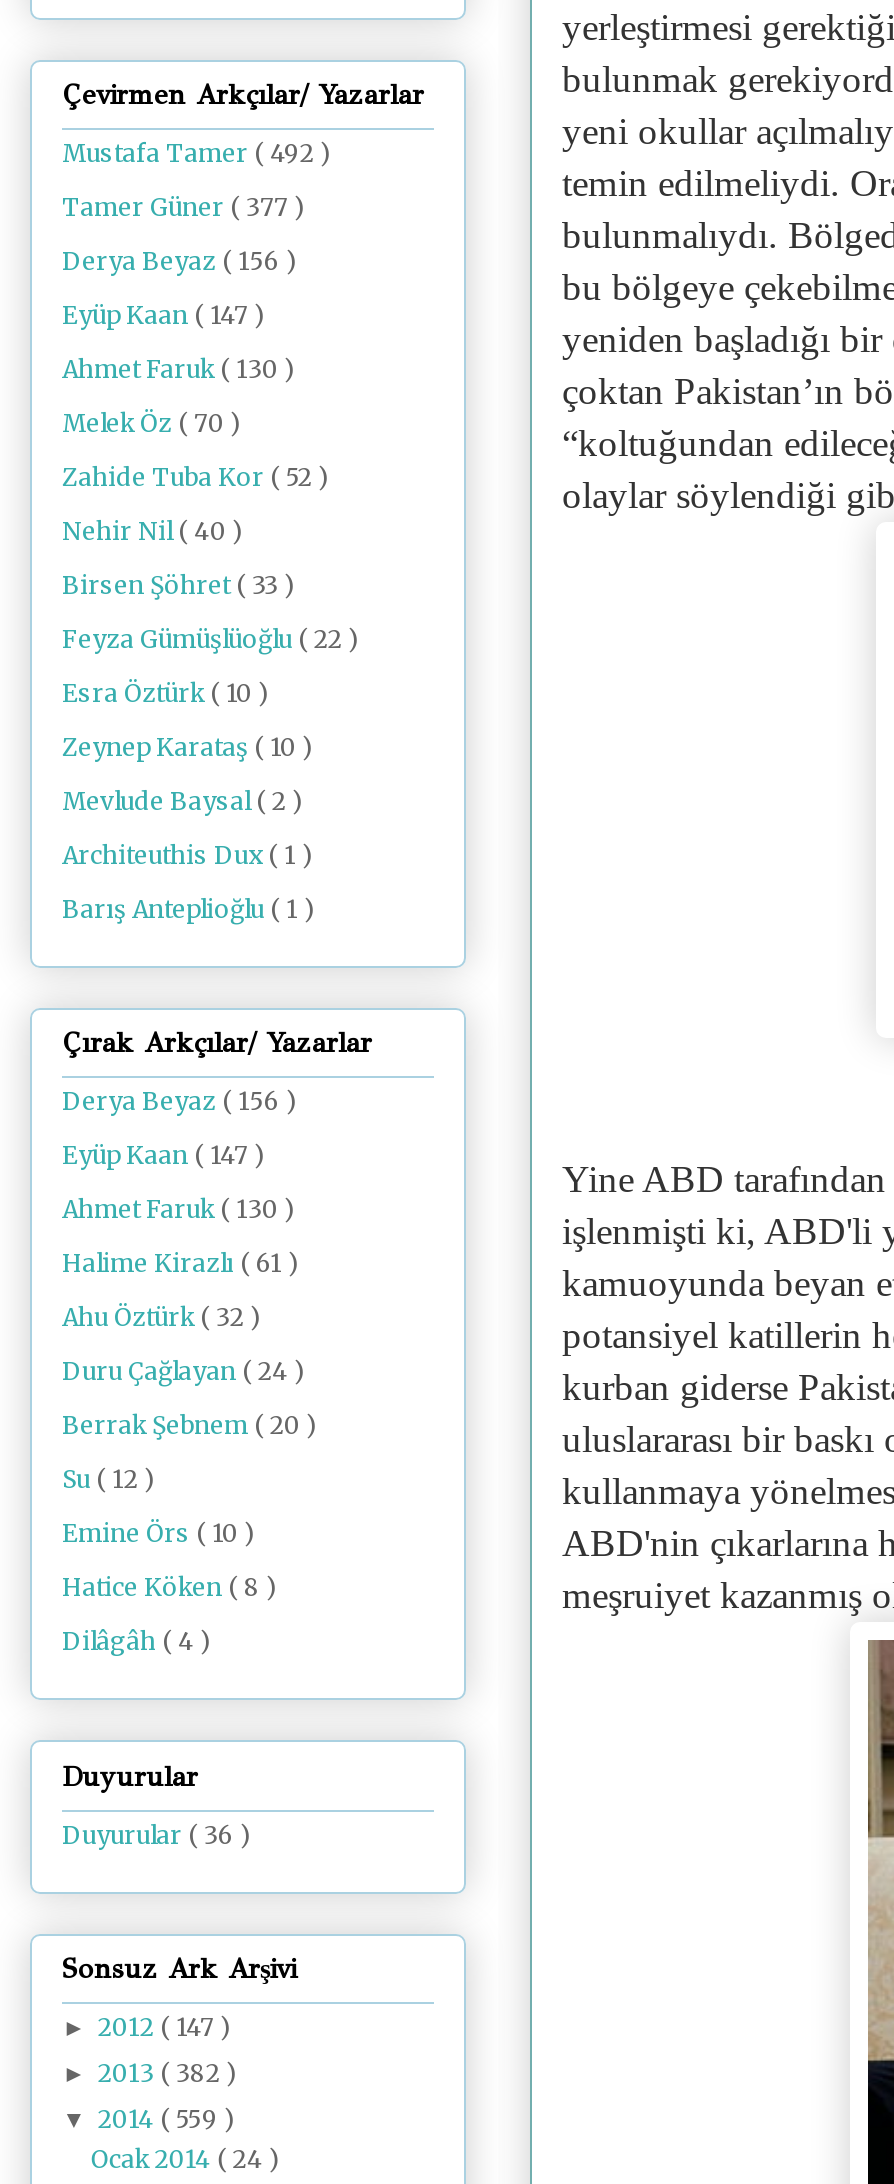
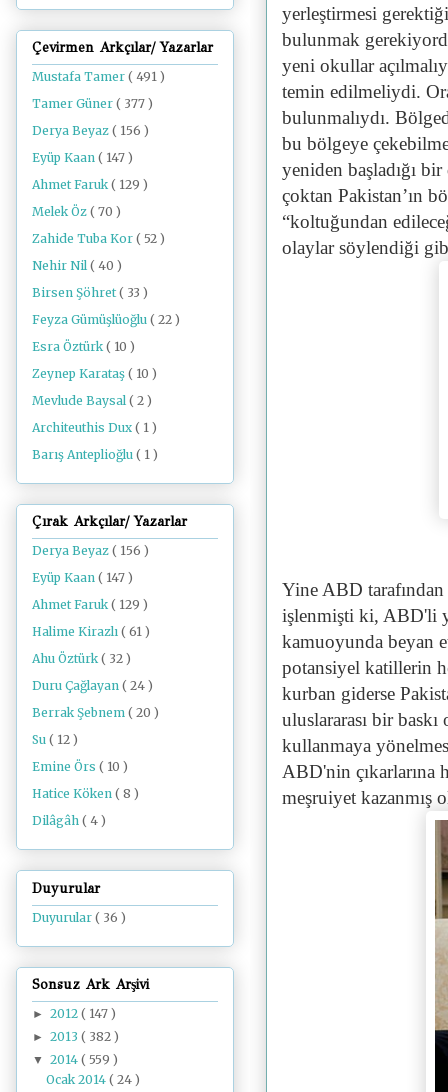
[62,138,330,168] Mustafa Tamer ( 492 ) -> [32,69,165,84] Mustafa Tamer ( 491 )
[62,354,294,384] Ahmet Faruk ( 130 ) -> [32,177,148,192] Ahmet Faruk ( 129 )
[62,1195,294,1225] Ahmet Faruk ( 130 ) -> [32,597,148,612] Ahmet Faruk ( 129 )

